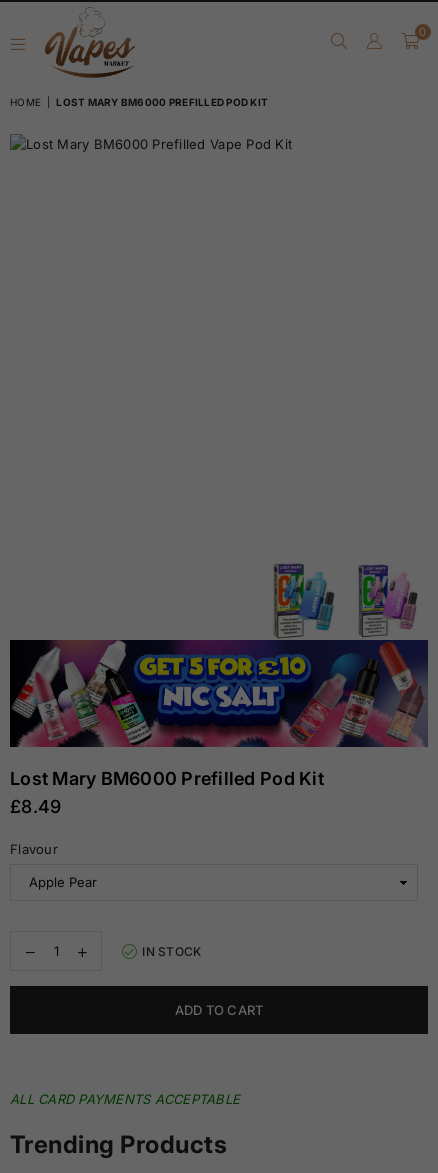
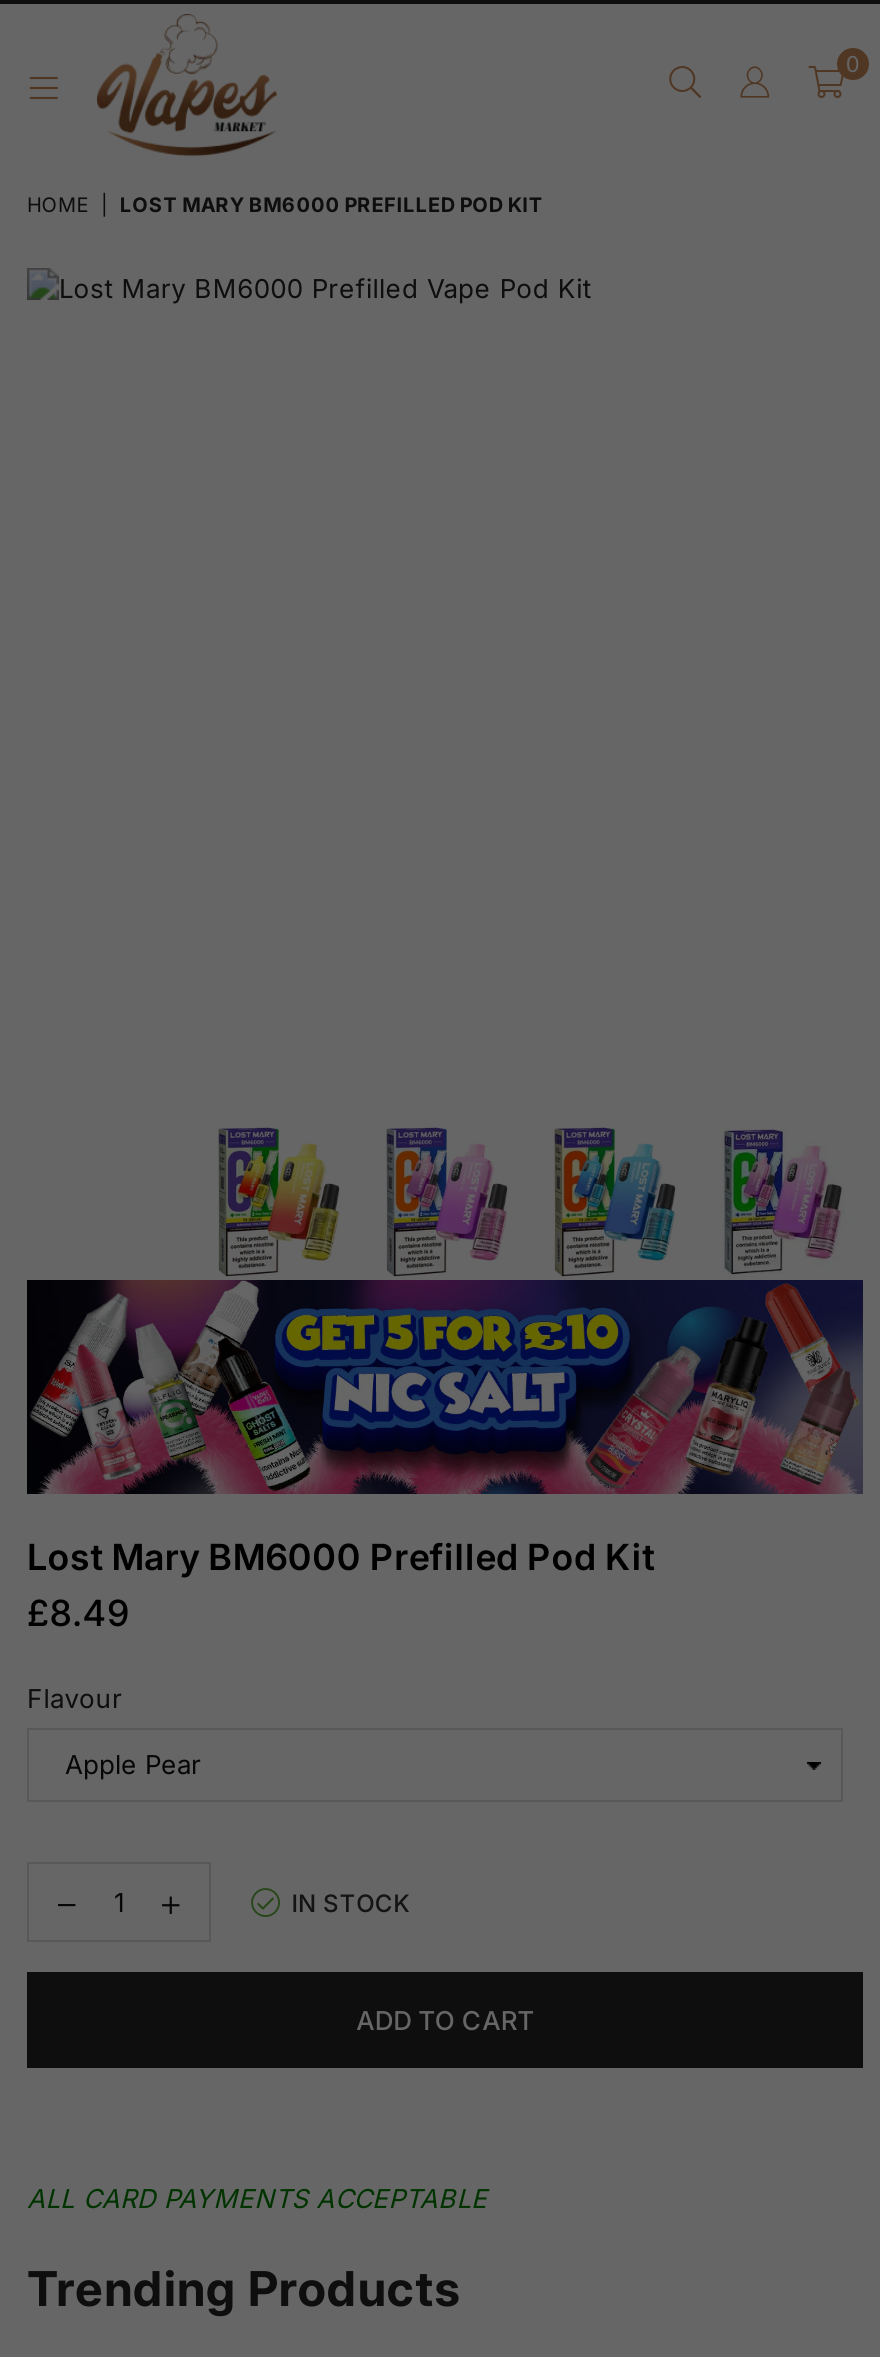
none -> [217,1126,341,1276] [image]
none -> [385,1126,509,1276] [image]

